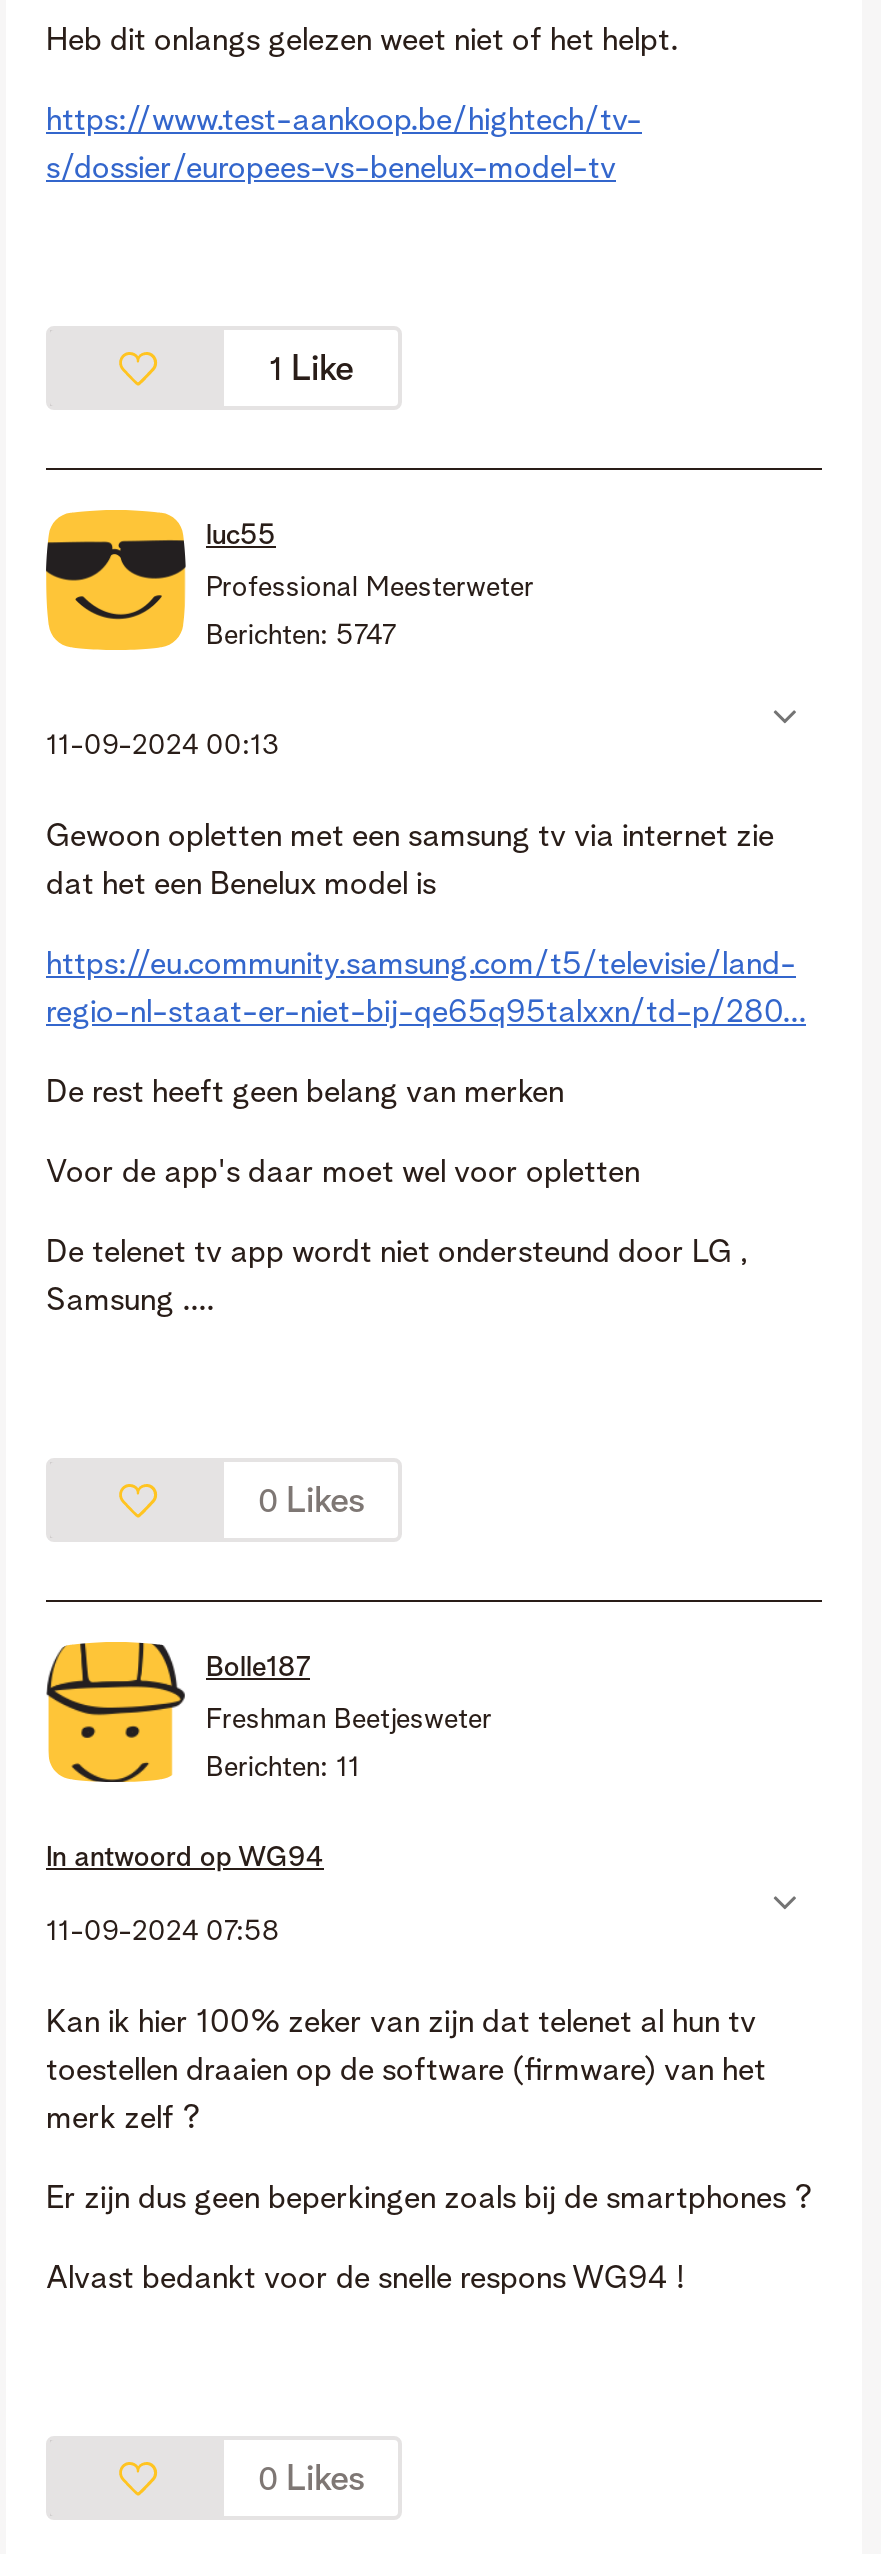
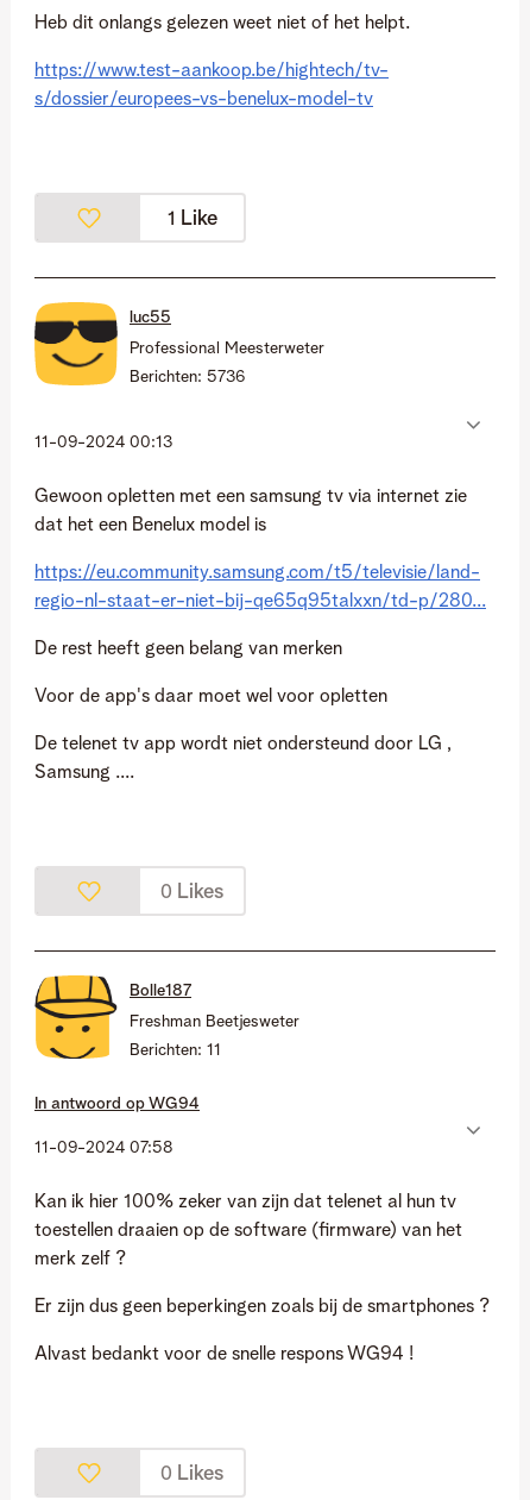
[206,622,396,650] Berichten: 5747 -> [130,369,245,385] Berichten: 5736

